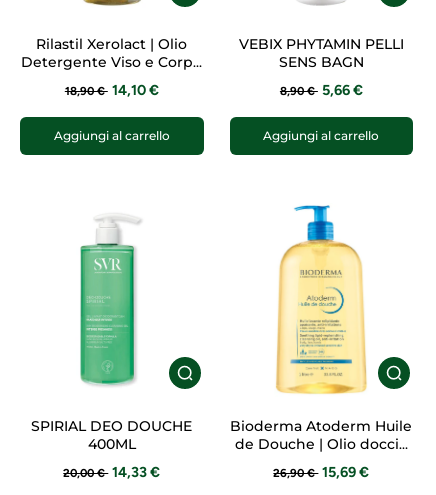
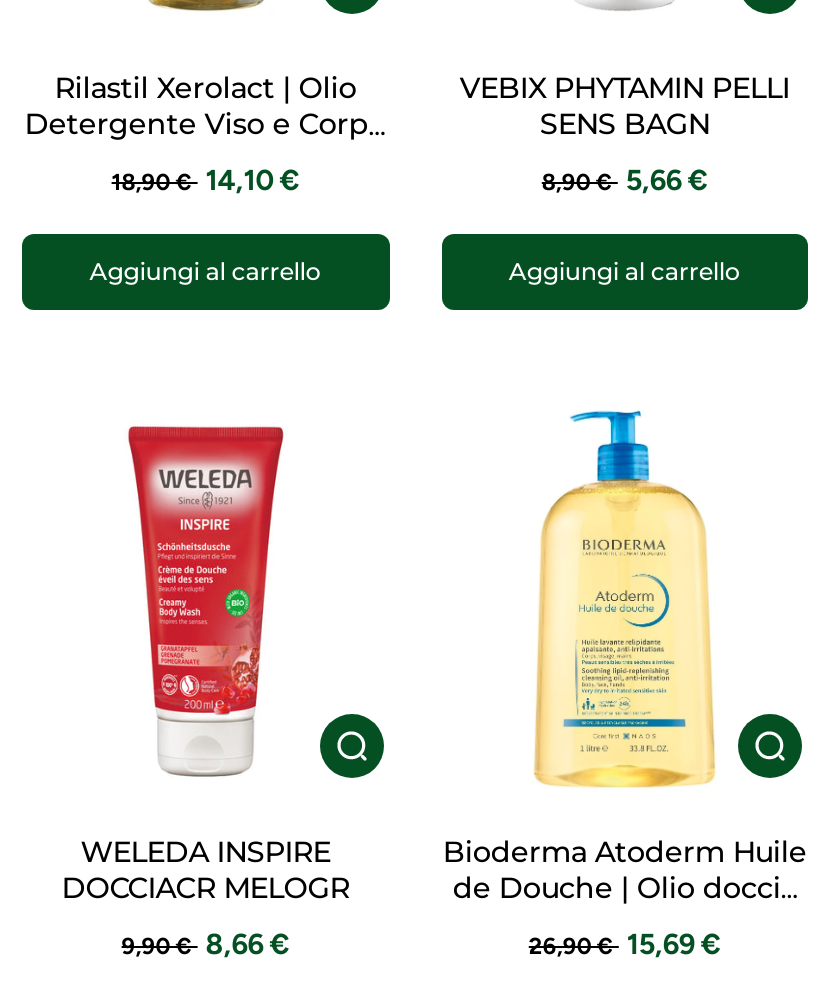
[31,213,192,453] [image] | SPIRIAL DEO DOUCHE | 400ML -> [62,424,350,906] [image] | WELEDA INSPIRE | DOCCIACR MELOGR
[63,463,160,481] 20,00 € 14,33 € -> [122,926,290,962] 9,90 € 8,66 €

